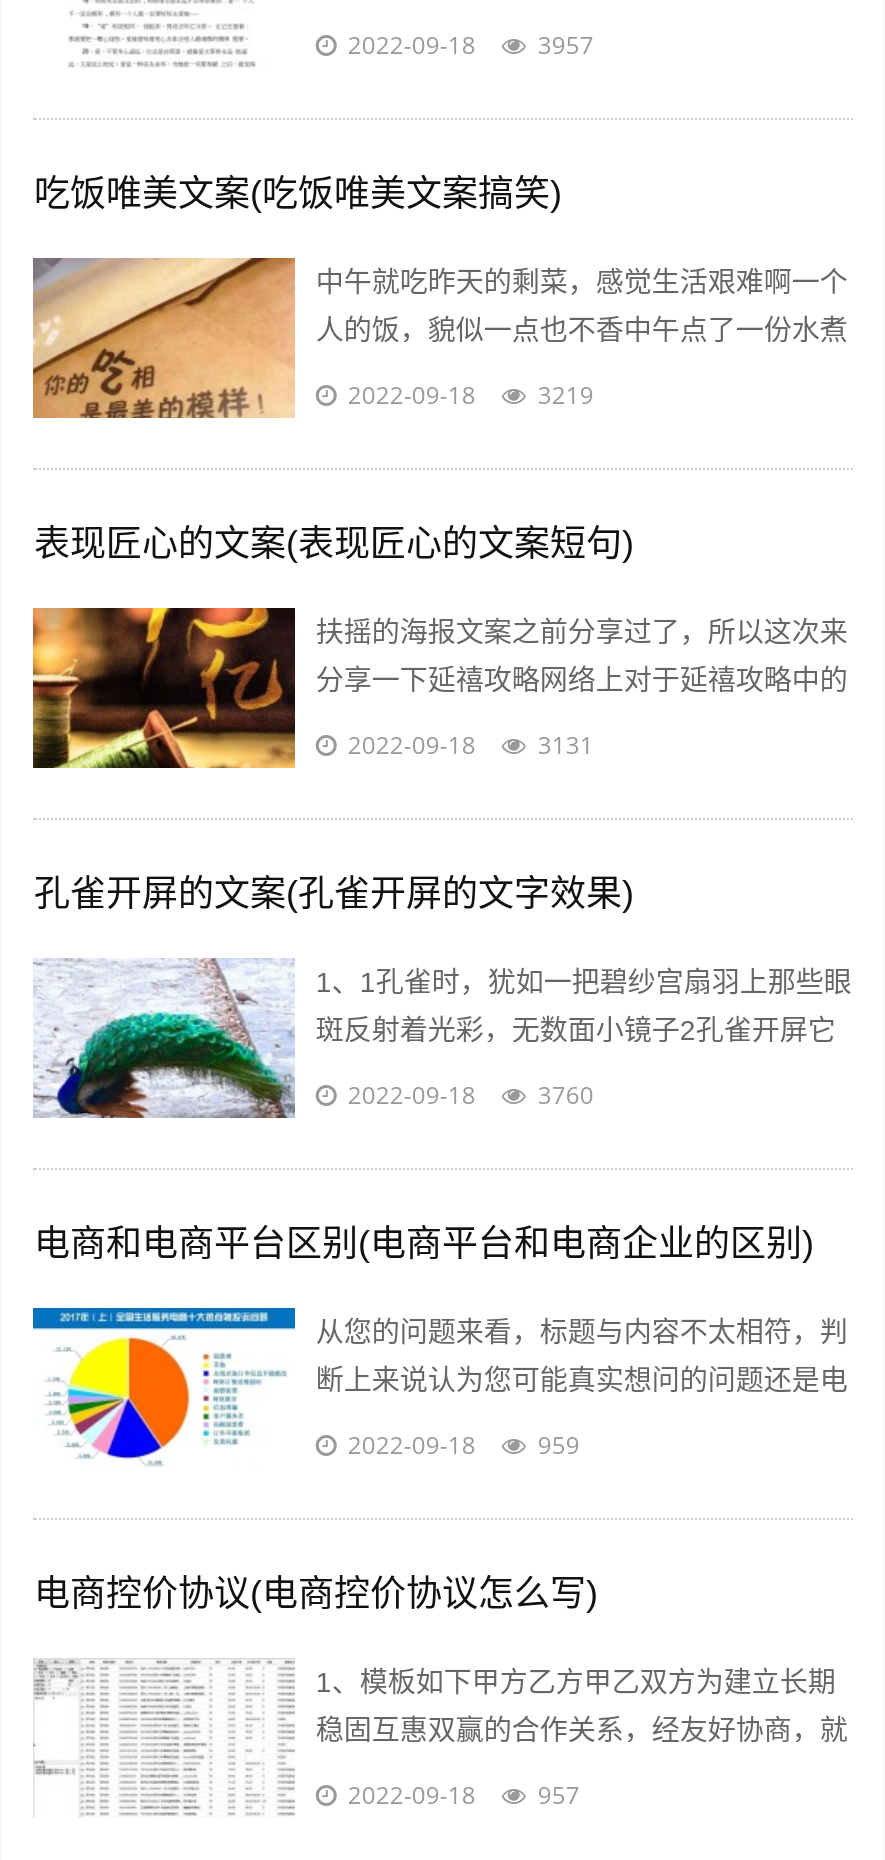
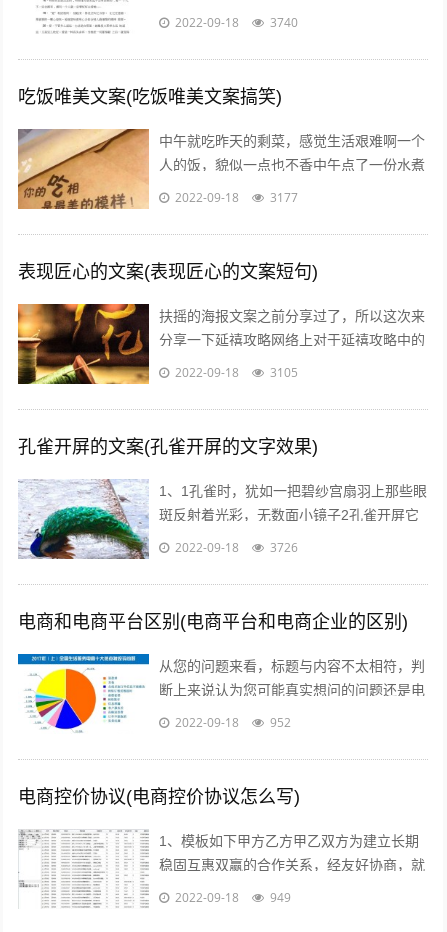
[538,27,594,61] 3957 -> [270,13,298,30] 3740
[538,377,594,411] 3219 -> [270,188,298,205] 3177
[538,727,594,761] 3131 -> [270,363,298,380] 3105
[538,1077,594,1111] 3760 -> [270,538,298,555] 3726
[538,1427,580,1461] 959 -> [270,713,291,730] 952
[538,1777,580,1811] 957 -> [270,888,291,905] 949

